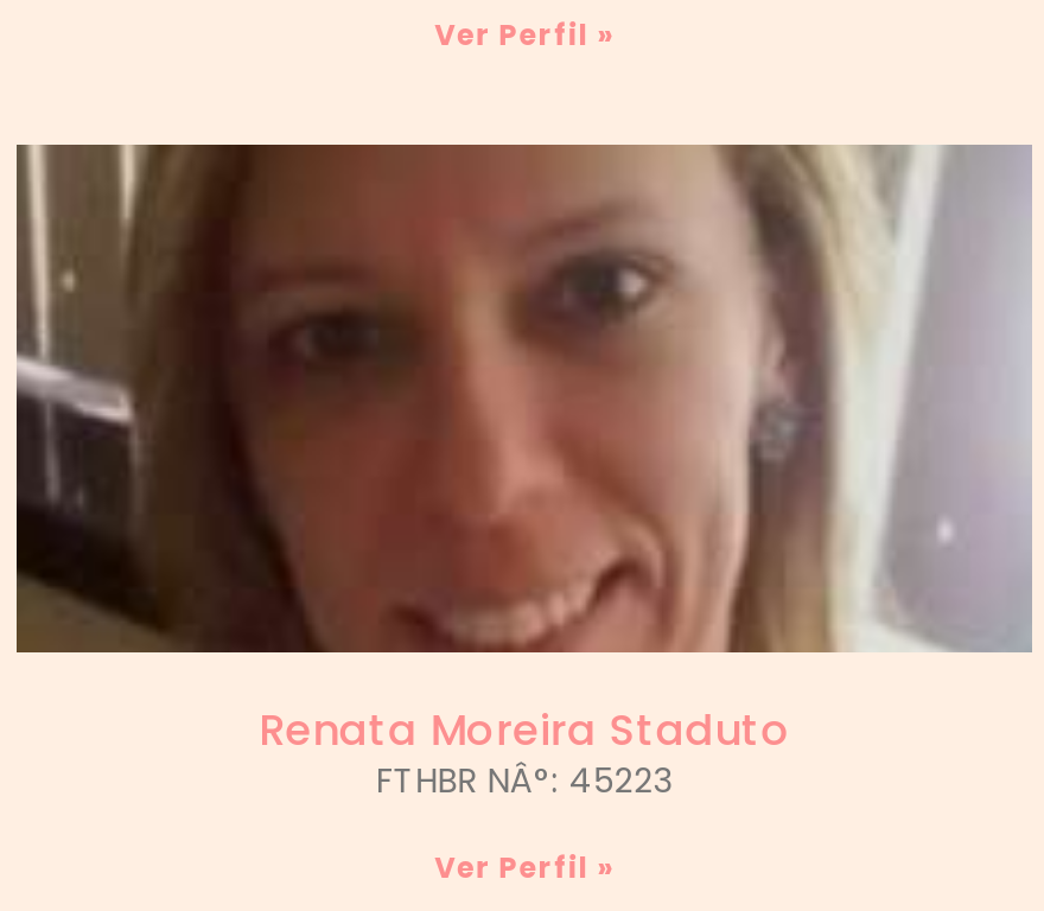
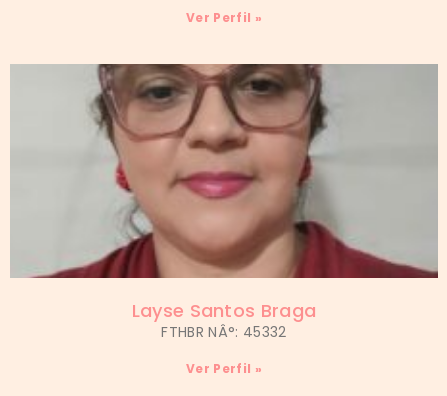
[14,142,1030,804] [image] | Renata Moreira Staduto | FTHBR NÂ°: 45223 -> [10,63,438,342] [image] | Layse Santos Braga | FTHBR NÂ°: 45332

